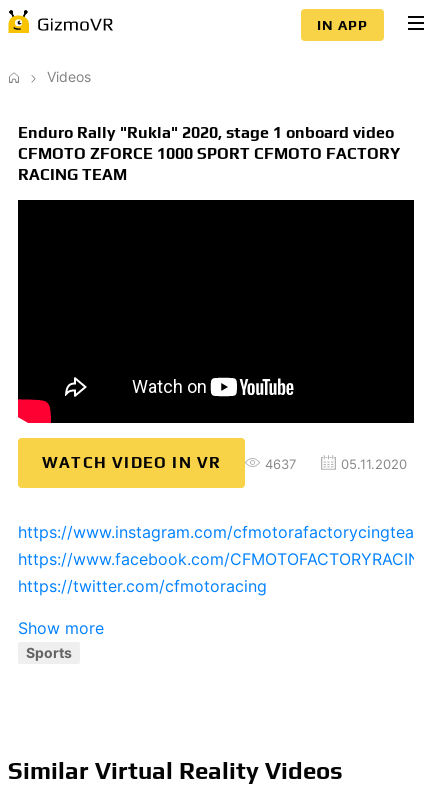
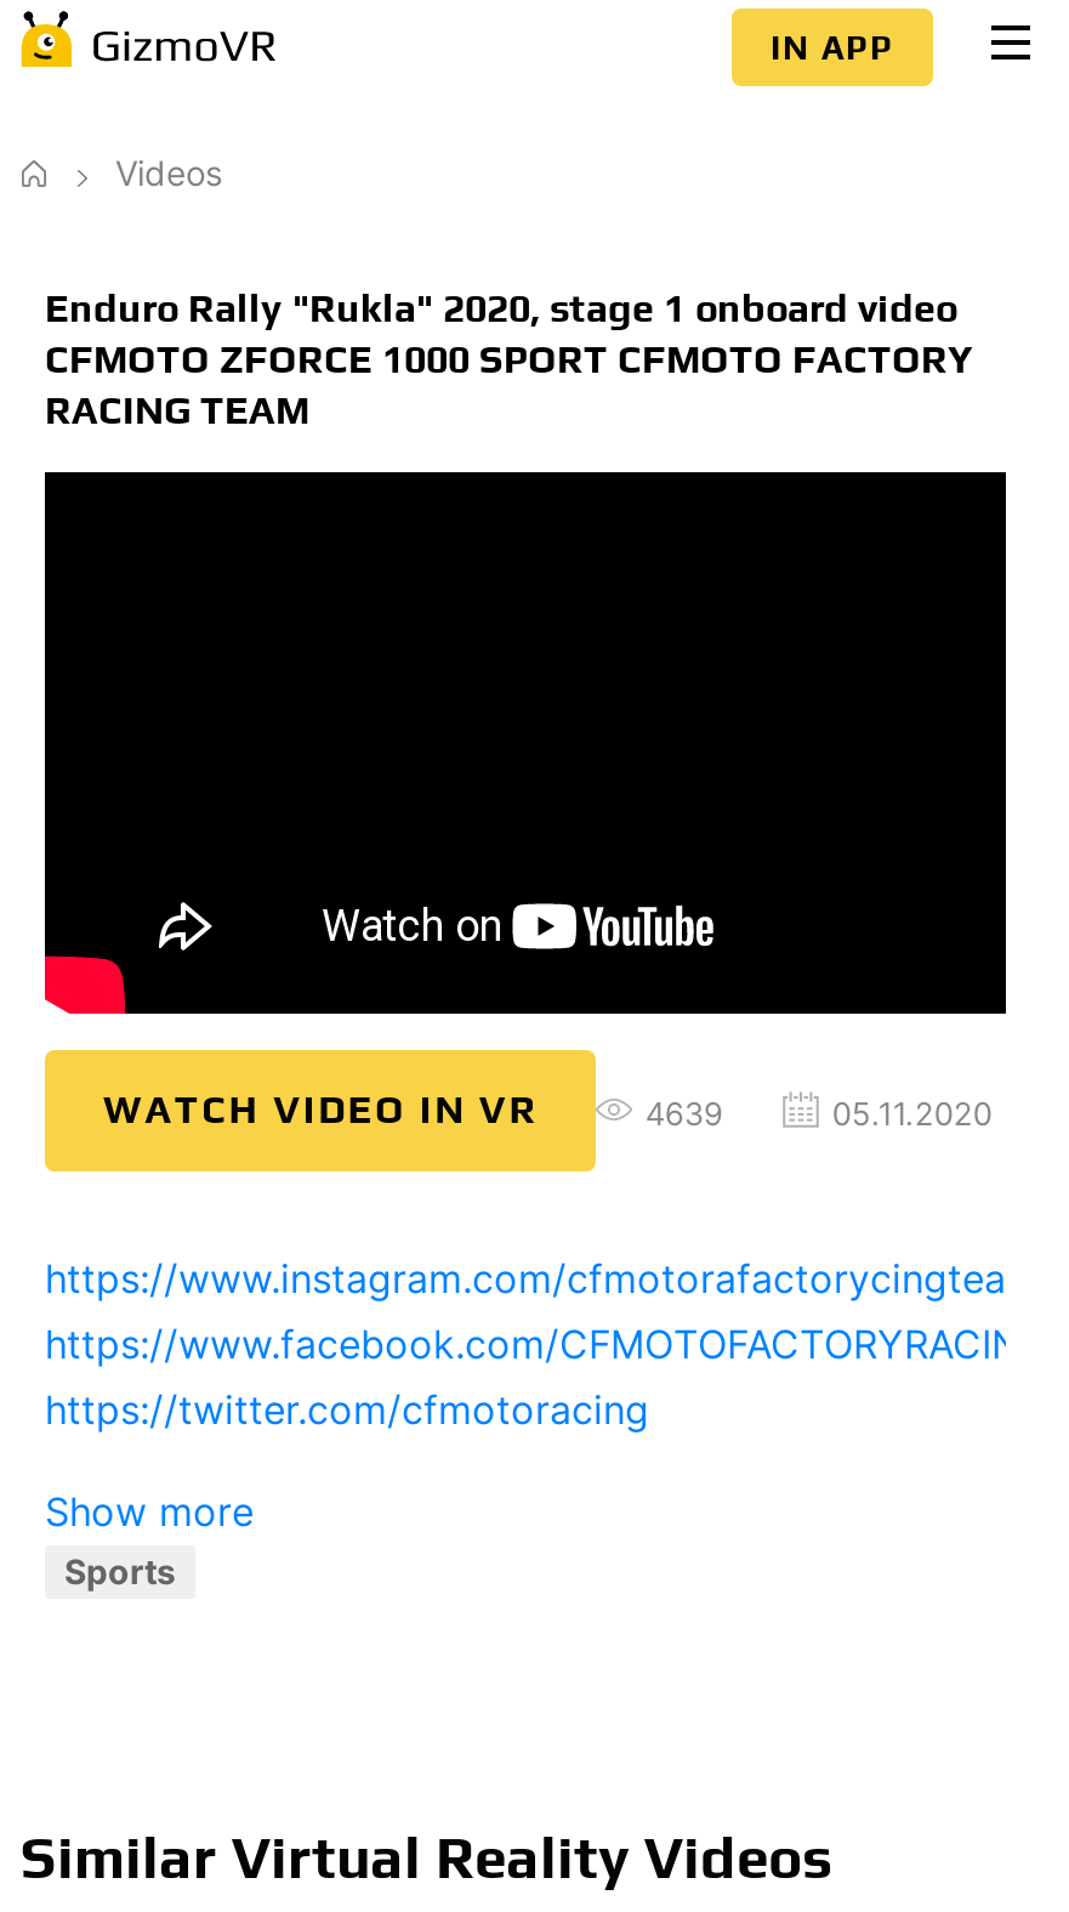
[265,456,296,472] 4637 -> [645,1093,723,1132] 4639

